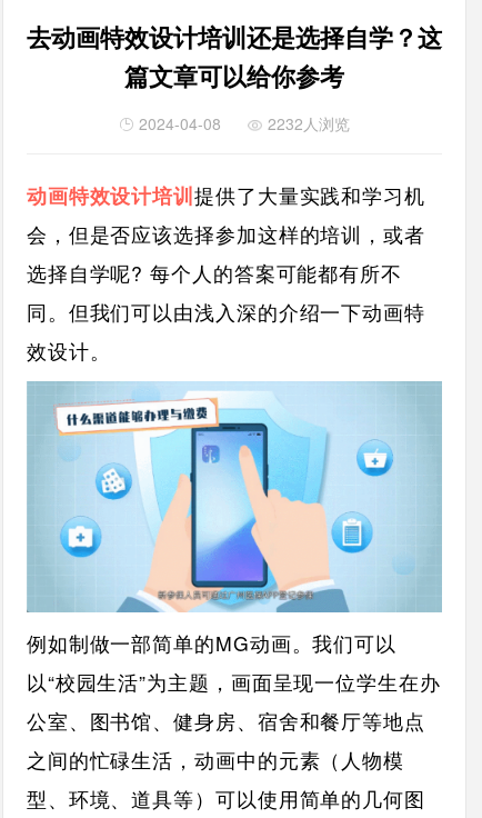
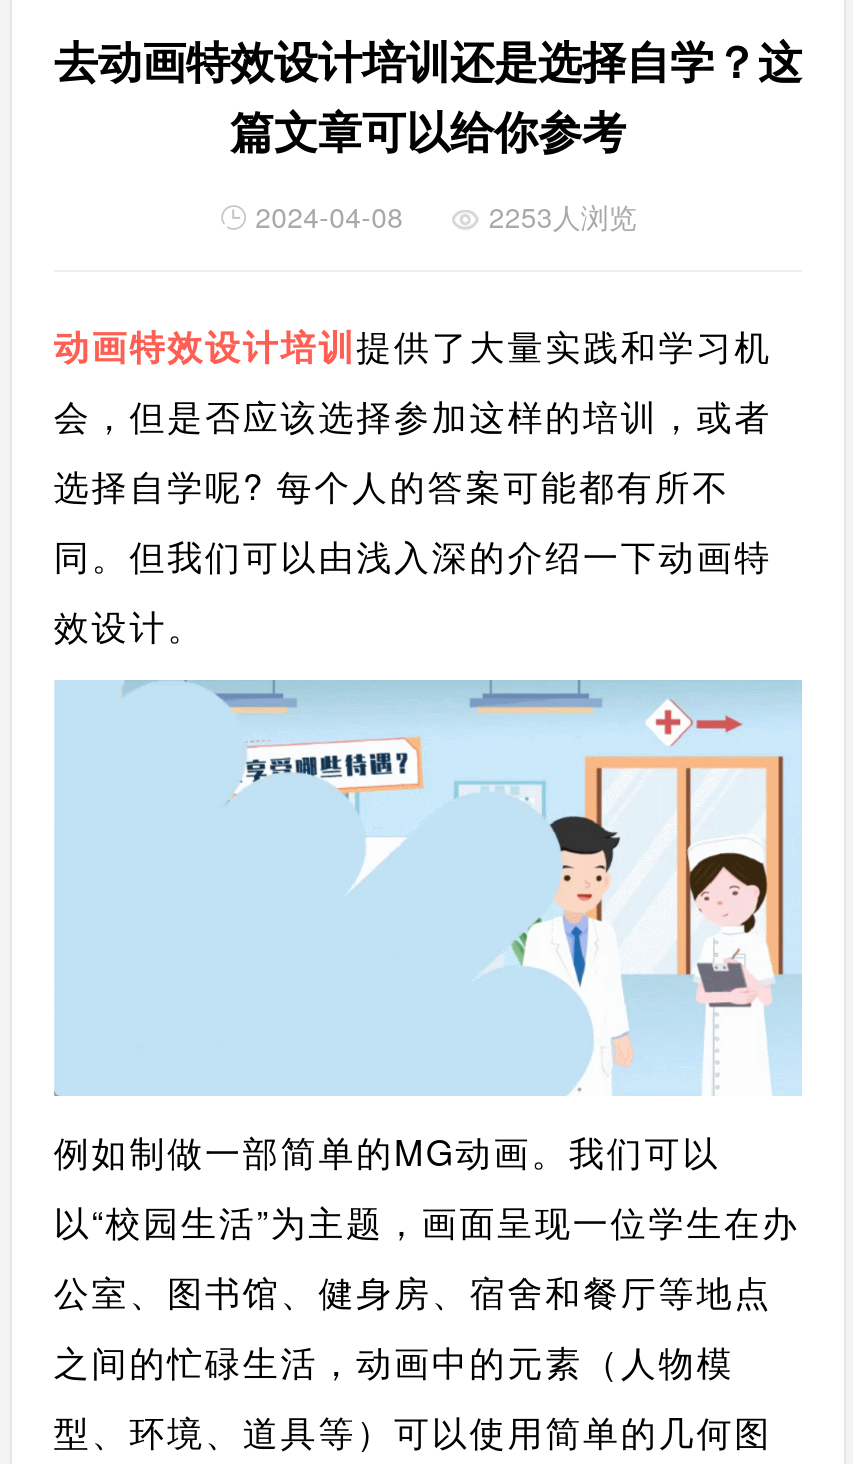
[134,112,350,134] 2024-04-08 2232人浏览 -> [247,196,637,236] 2024-04-08 2253人浏览
[28,382,442,614] [image] -> [58,680,800,1096] [image]

